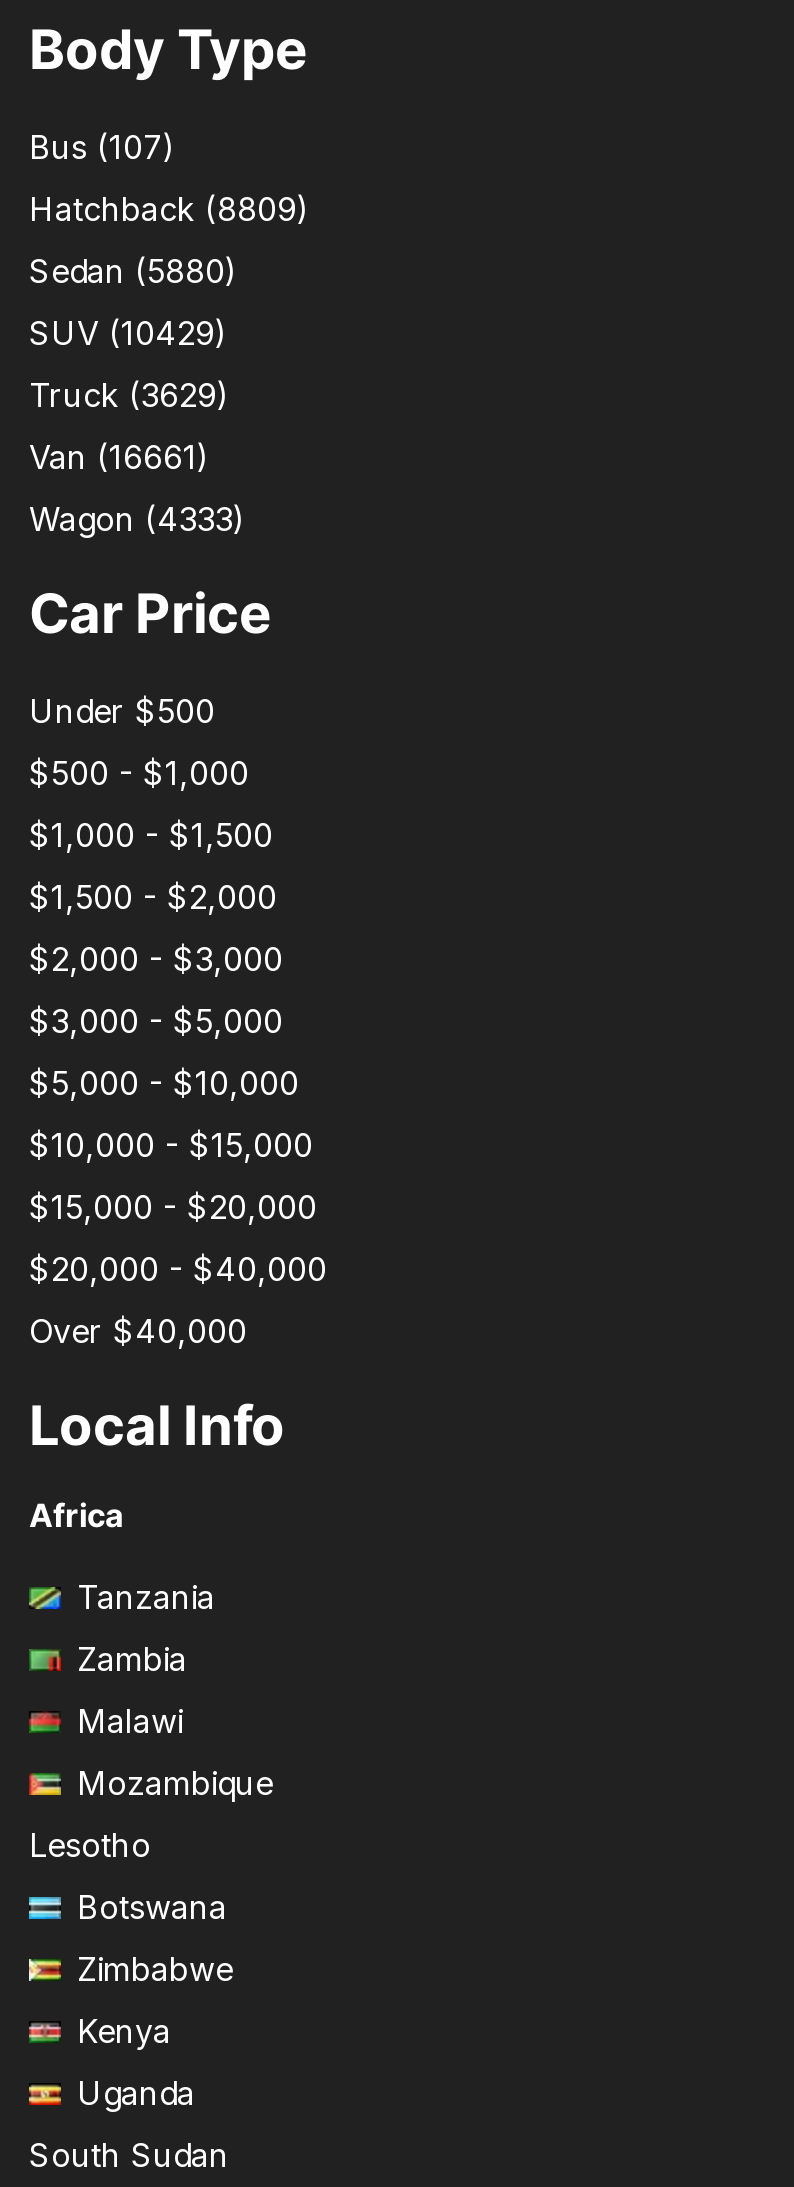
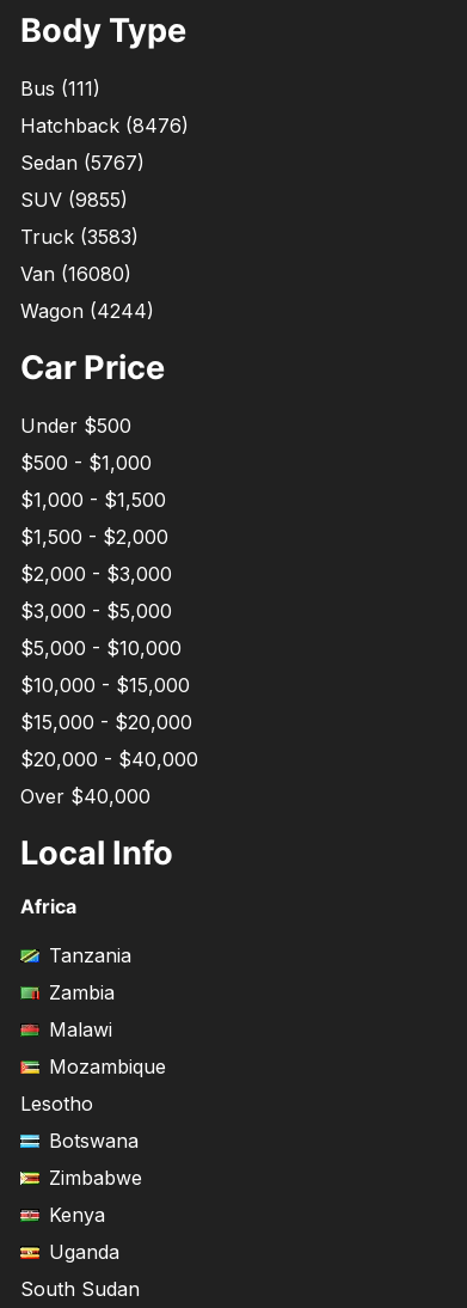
[29,127,175,167] Bus (107) -> [20,77,100,101] Bus (111)
[29,189,309,229] Hatchback (8809) -> [20,114,189,138] Hatchback (8476)
[29,251,237,291] Sedan (5880) -> [20,151,145,175] Sedan (5767)
[29,313,227,353] SUV (10429) -> [20,188,128,212] SUV (9855)
[29,375,229,415] Truck (3629) -> [20,225,139,249] Truck (3583)
[29,437,209,477] Van (16661) -> [20,262,131,286] Van (16080)
[29,499,245,539] Wagon (4333) -> [20,299,154,323] Wagon (4244)

